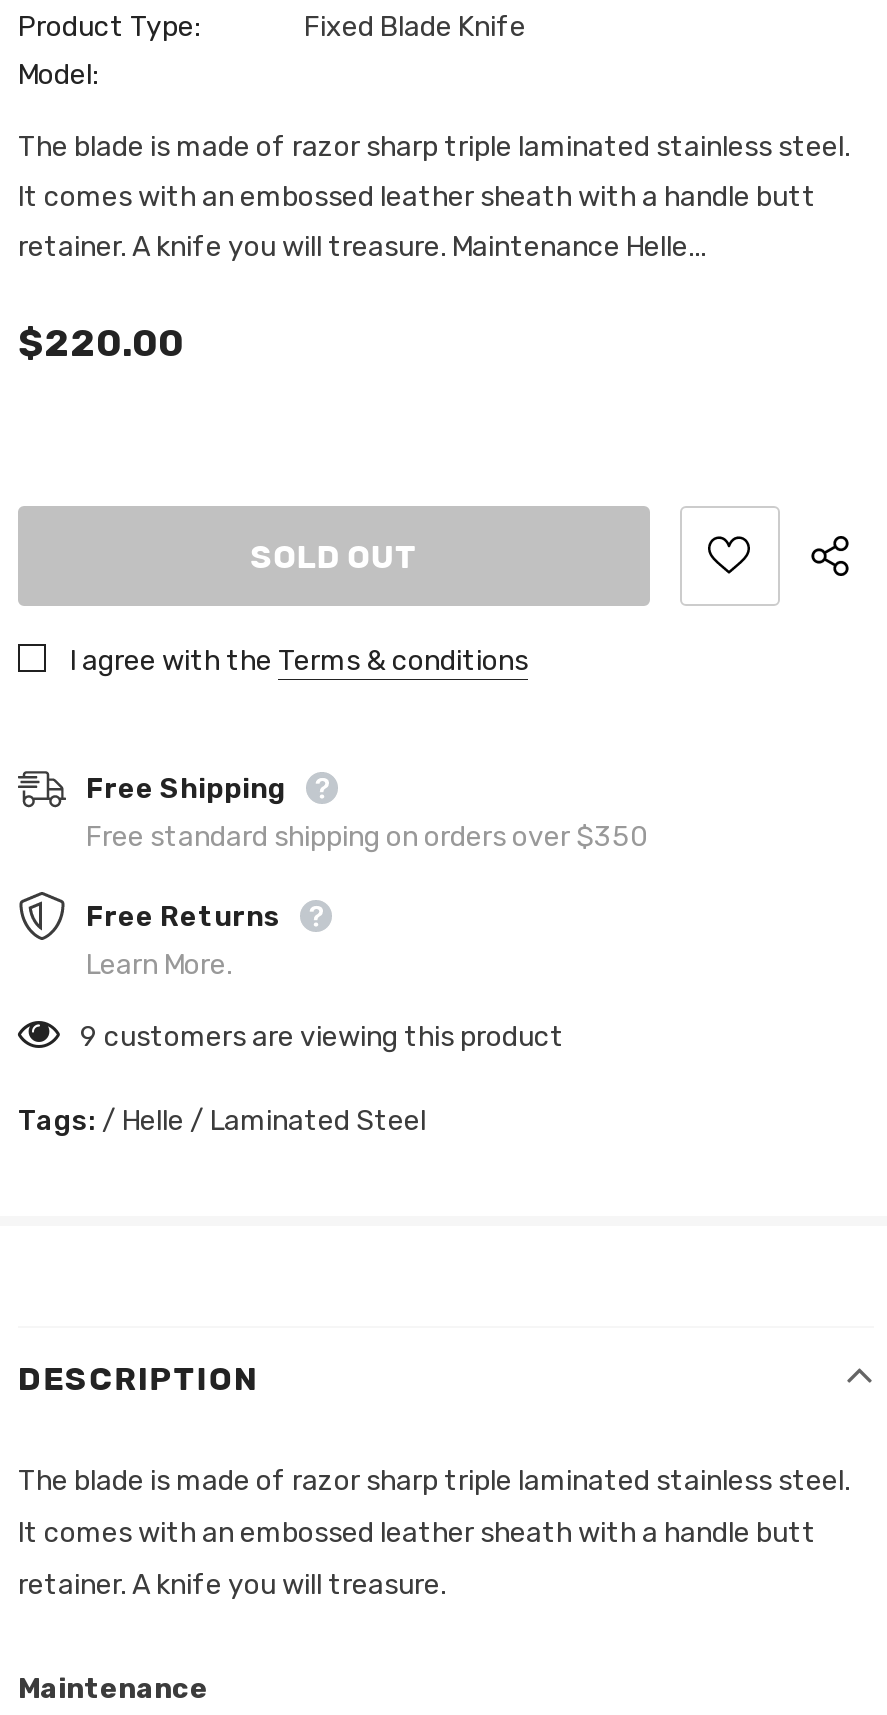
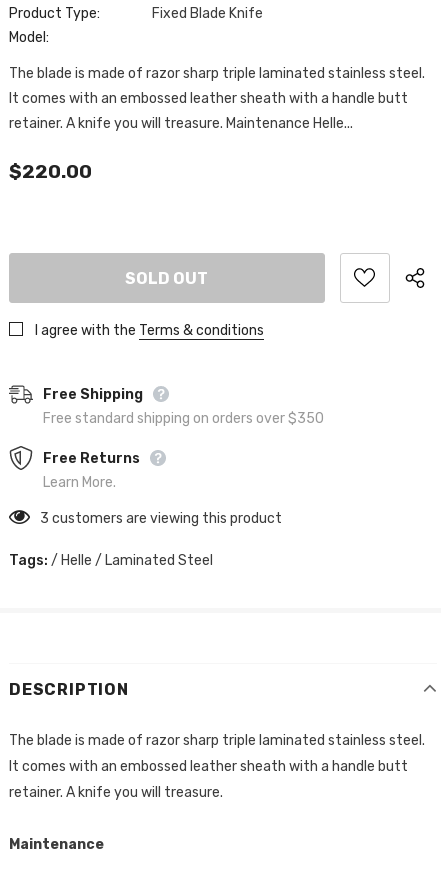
[80,1020,564,1054] 9 customers are viewing this product -> [40,510,282,527] 3 customers are viewing this product

